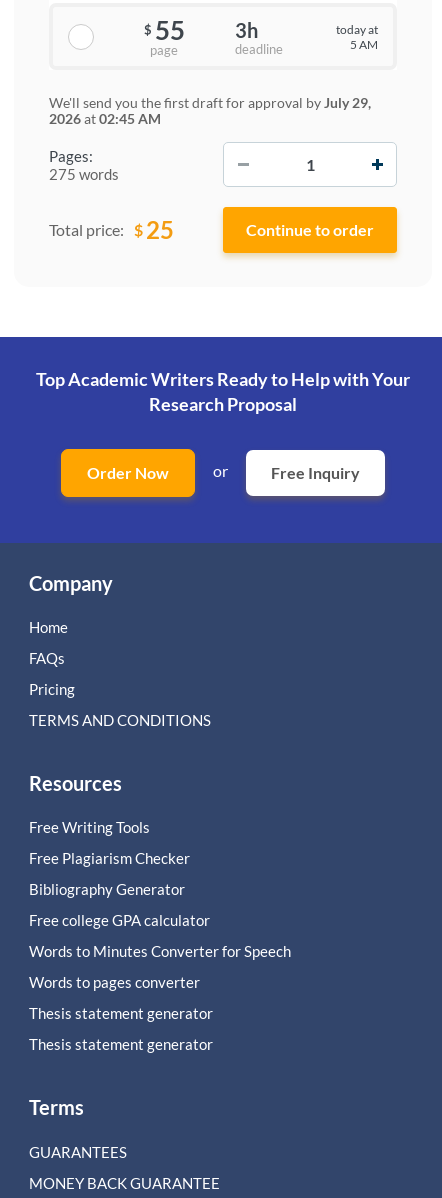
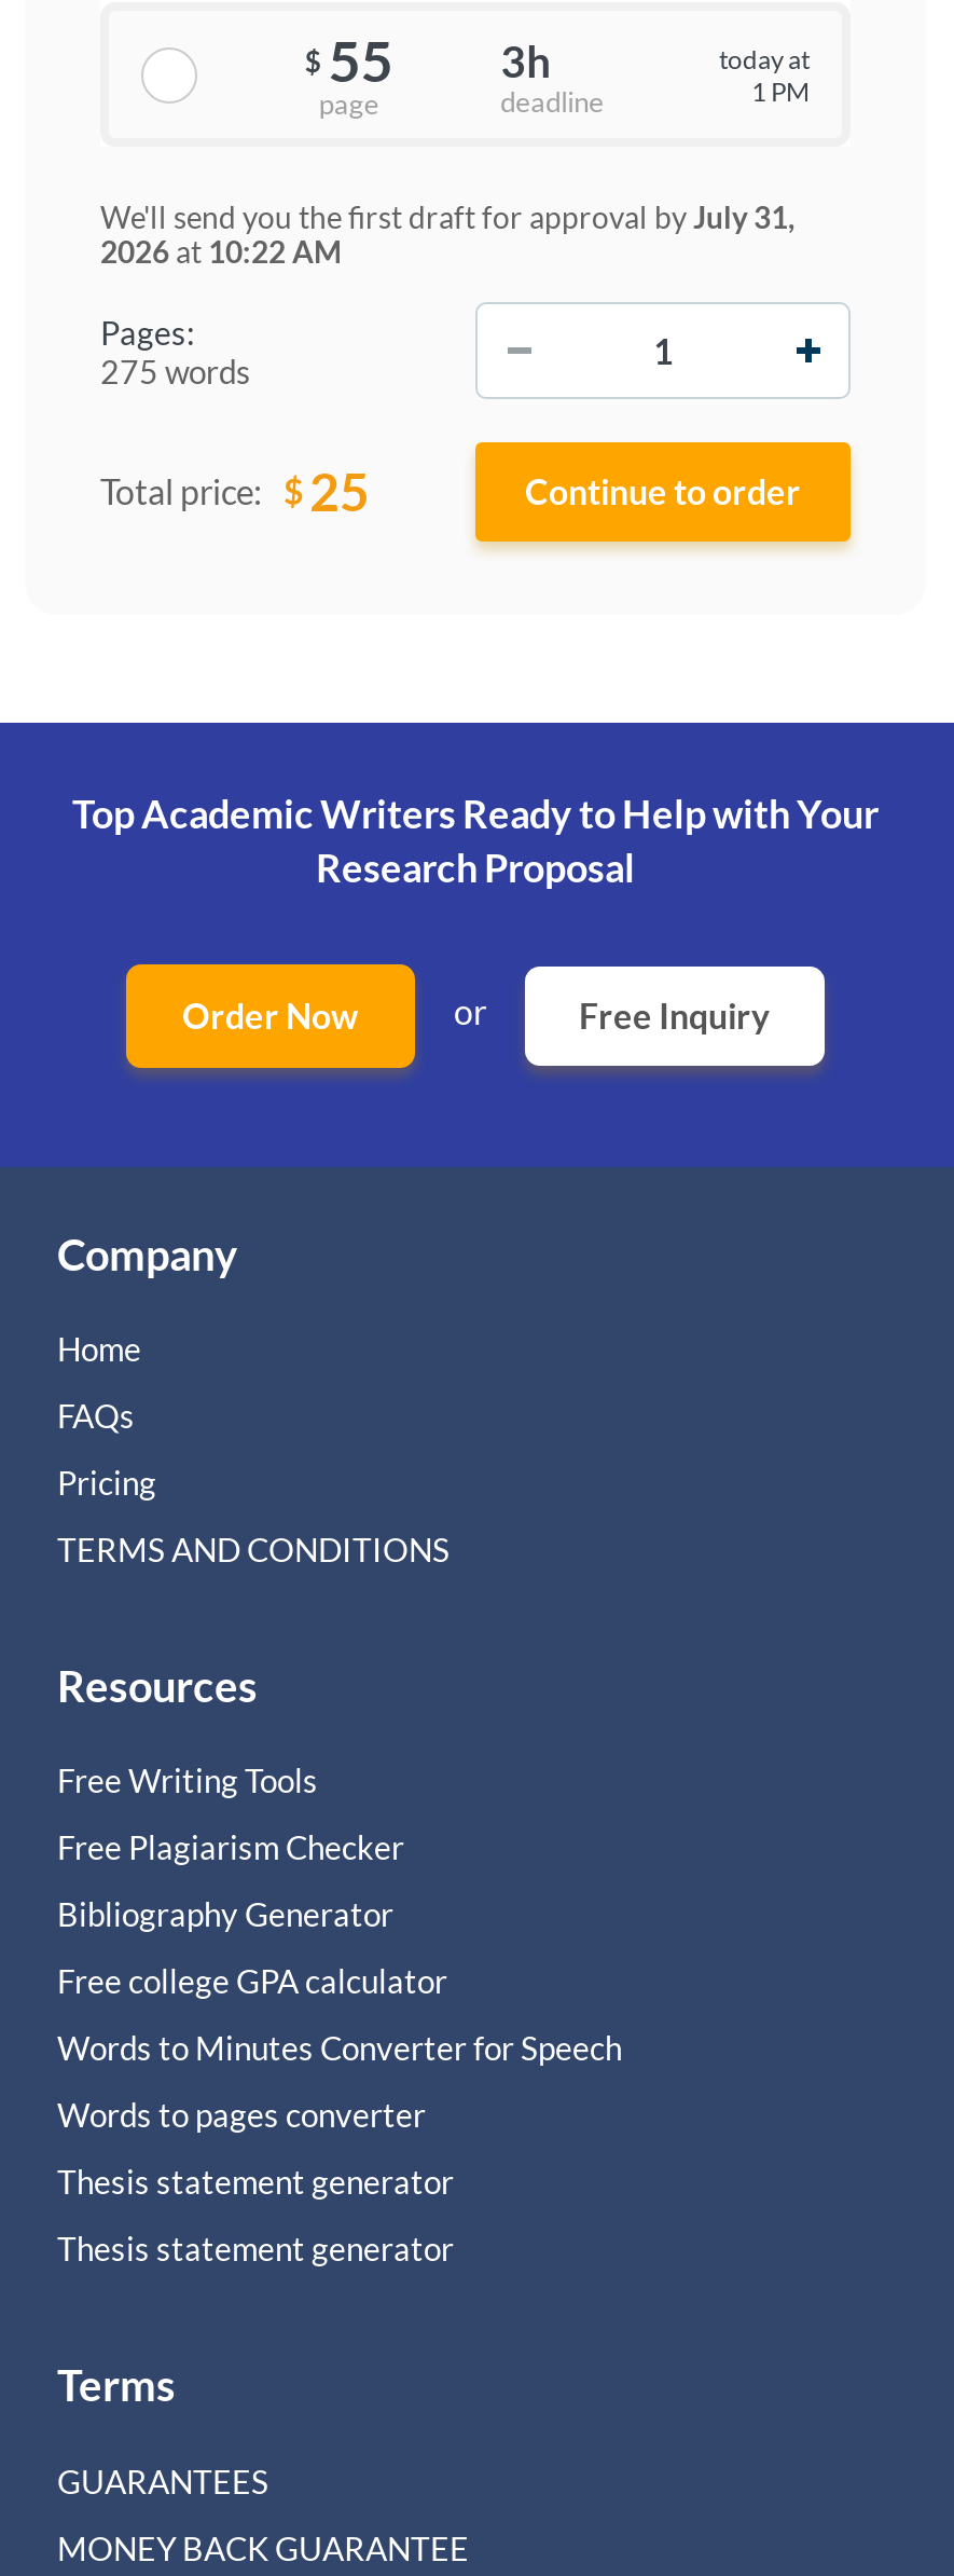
[350,36,378,51] 5 AM -> [751,74,810,107] 1 PM
[49,94,371,127] We'll send you the first draft for approval by July 29, | 2026 at 02:45 AM -> [100,198,794,270] We'll send you the first draft for approval by July 31, | 2026 at 10:22 AM

